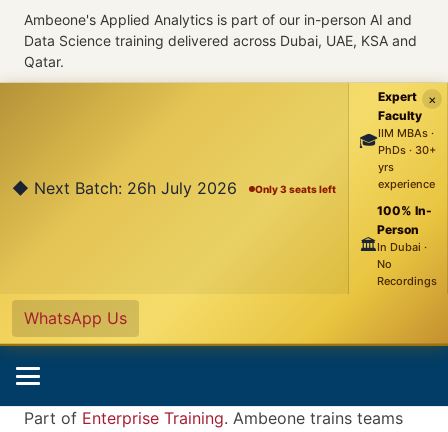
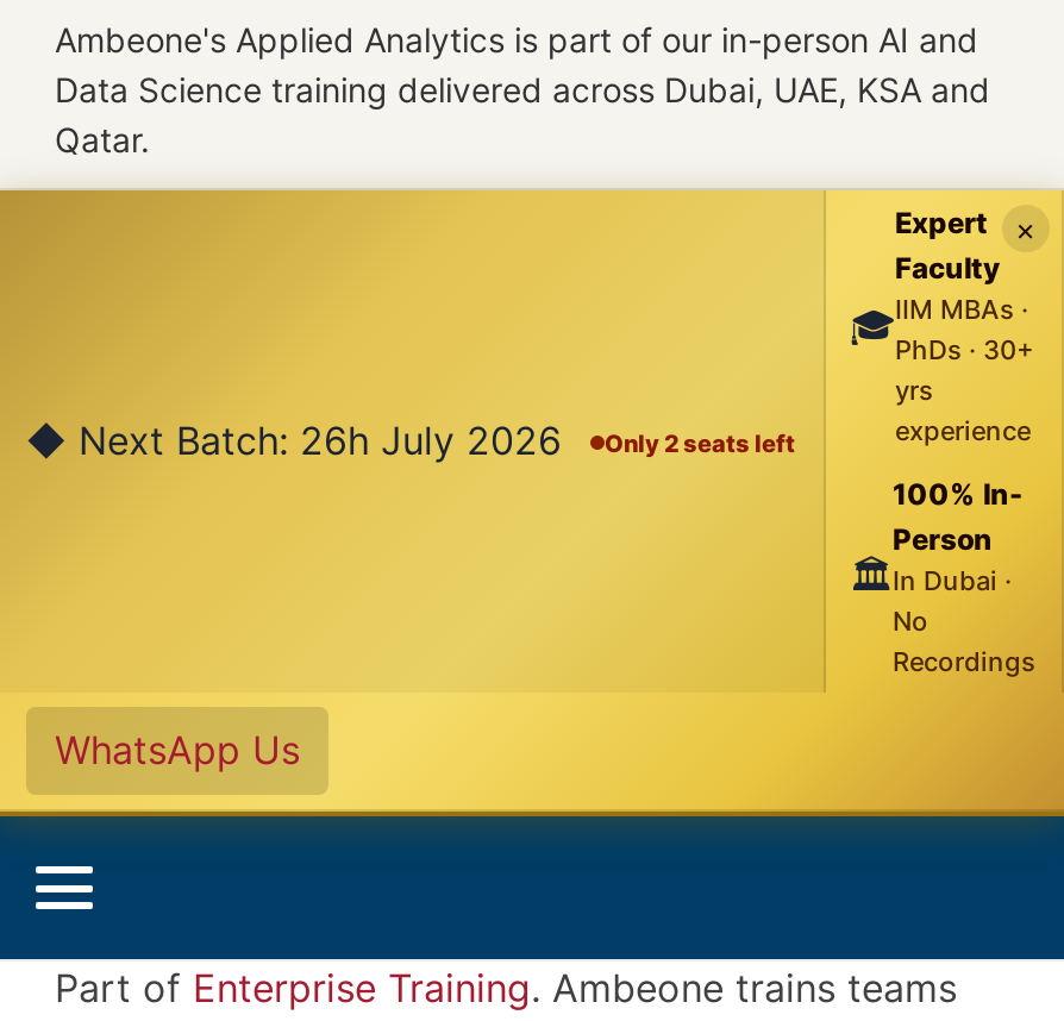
[255,182,336,194] Only 3 seats left -> [605,427,795,456] Only 2 seats left

